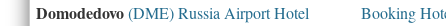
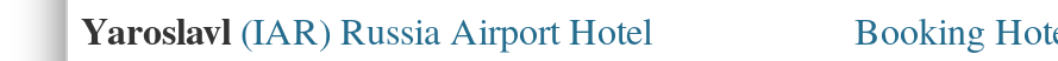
[35,1,308,24] Domodedovo (DME) Russia Airport Hotel -> [81,2,652,56] Yaroslavl (IAR) Russia Airport Hotel

